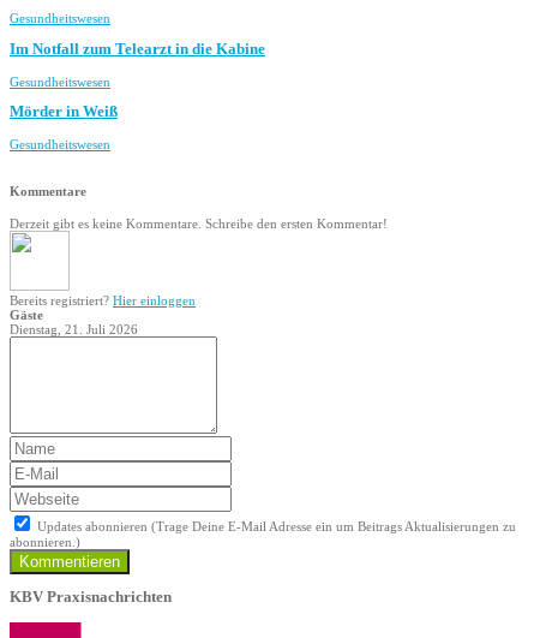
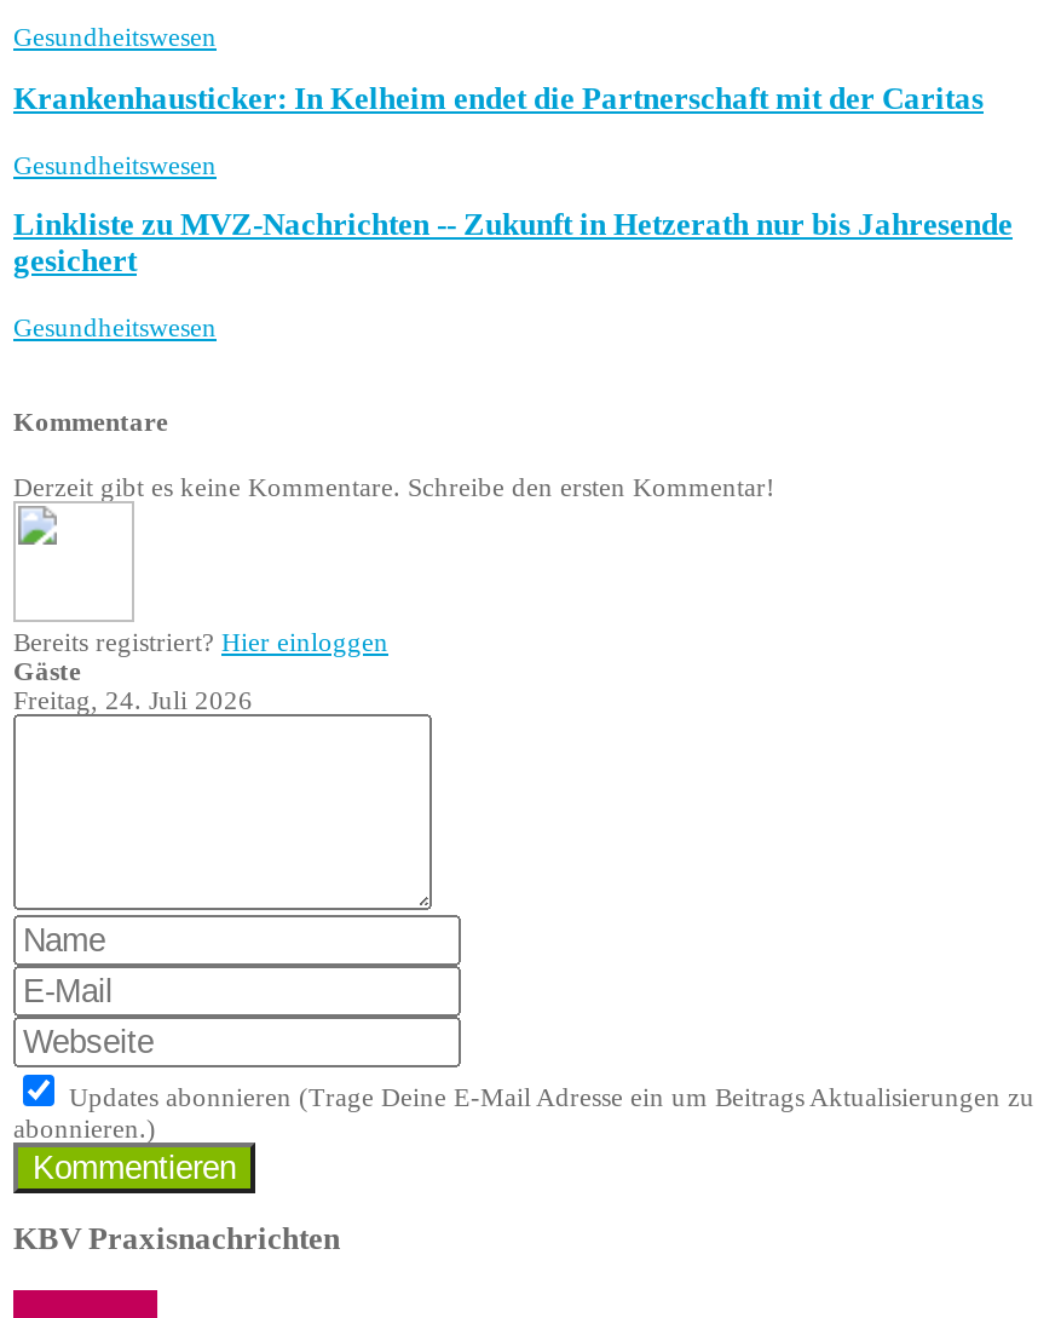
[10,41,265,57] Im Notfall zum Telearzt in die Kabine -> [13,82,984,116] Krankenhausticker: In Kelheim endet die Partnerschaft mit der Caritas
[10,104,118,121] Mörder in Weiß -> [13,209,1013,280] Linkliste zu MVZ-Nachrichten -- Zukunft in Hetzerath nur bis Jahresende | gesichert
[10,322,138,336] Dienstag, 21. Juli 2026 -> [13,684,253,713] Freitag, 24. Juli 2026

